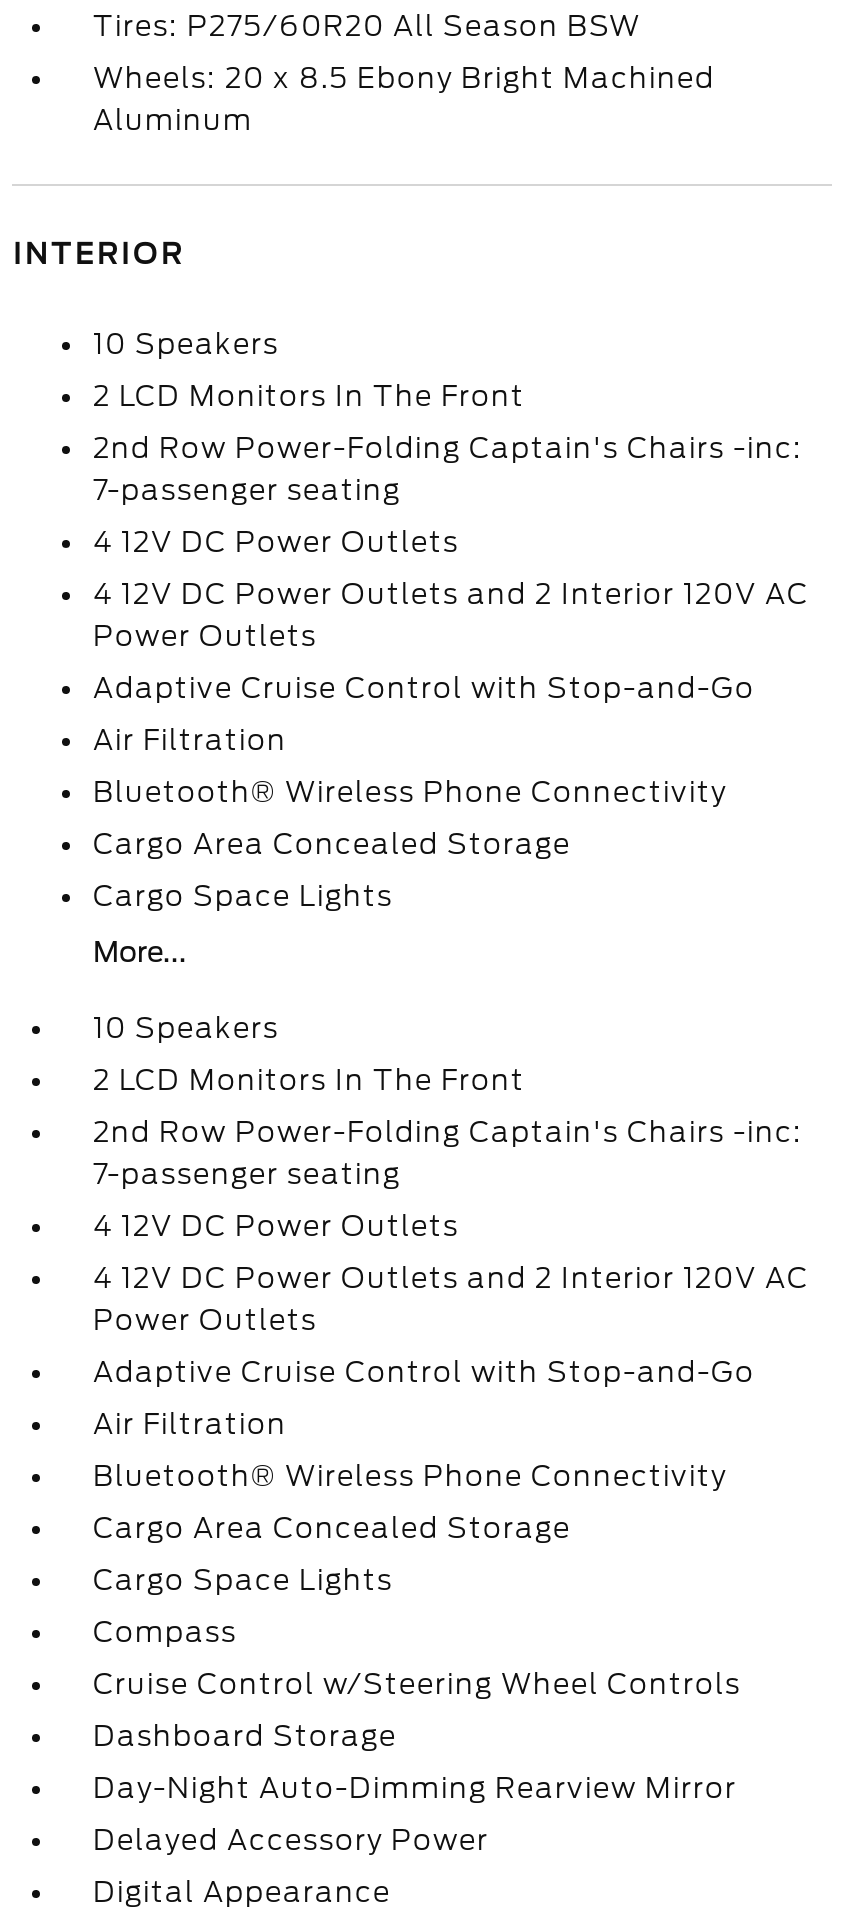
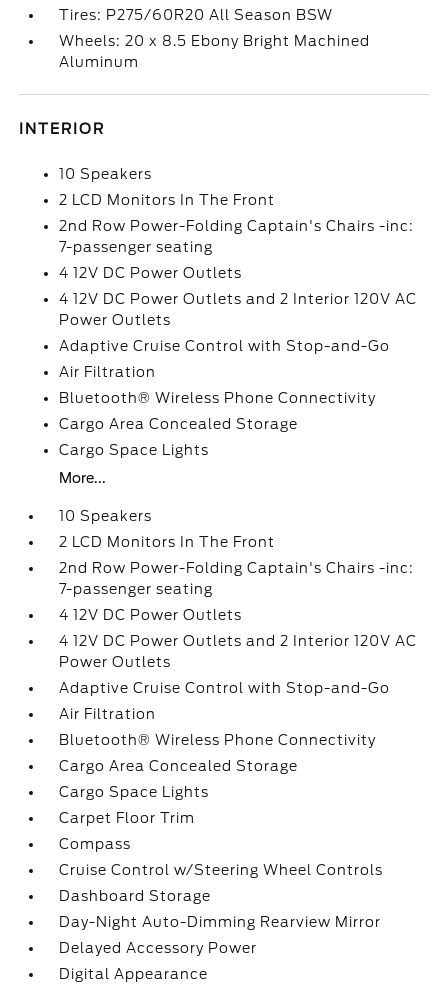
none -> [59,810,195,826] Carpet Floor Trim

